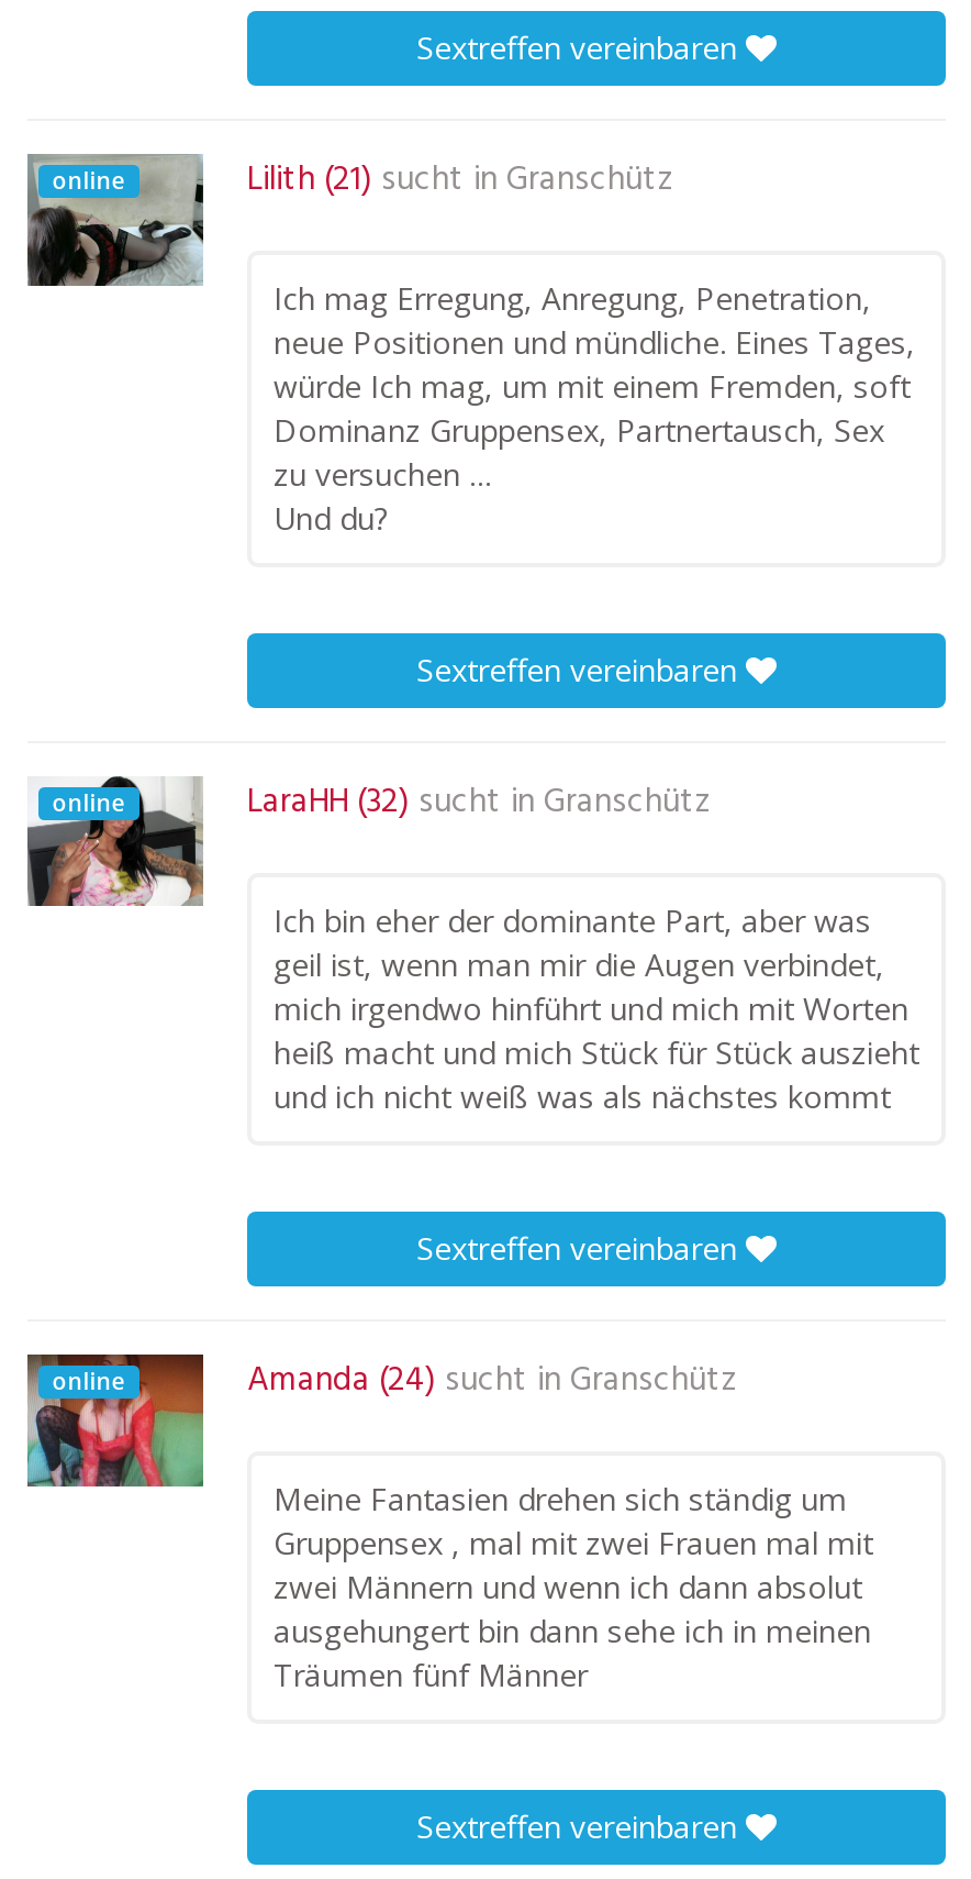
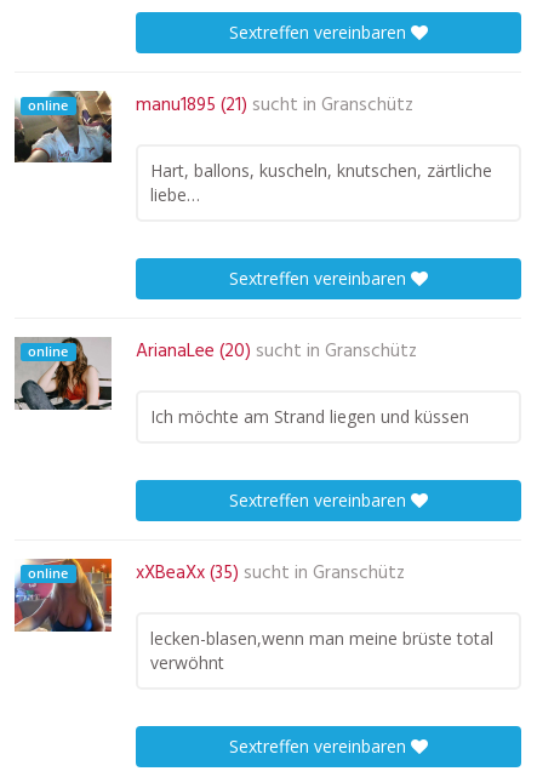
[25,152,673,288] [image] | Lilith (21) sucht in Granschütz -> [15,90,413,164] [image] | manu1895 (21) sucht in Granschütz
[274,276,915,538] Ich mag Erregung, Anregung, Penetration, | neue Positionen und mündliche. Eines Tages, | würde Ich mag, um mit einem Fremden, soft | Dominanz Gruppensex, Partnertausch, Sex | zu versuchen … | Und du? -> [150,158,492,205] Hart, ballons, kuscheln, knutschen, zärtliche | liebe…
[27,775,711,908] [image] | LaraHH (32) sucht in Granschütz -> [15,336,417,411] [image] | ArianaLee (20) sucht in Granschütz
[274,898,919,1116] Ich bin eher der dominante Part, aber was | geil ist, wenn man mir die Augen verbindet, | mich irgendwo hinführt und mich mit Worten | heiß macht und mich Stück für Stück auszieht | und ich nicht weiß was als nächstes kommt -> [150,404,469,427] Ich möchte am Strand liegen und küssen
[25,1352,737,1489] [image] | Amanda (24) sucht in Granschütz -> [13,558,405,633] [image] | xXBeaXx (35) sucht in Granschütz
[274,1477,873,1694] Meine Fantasien drehen sich ständig um | Gruppensex , mal mit zwei Frauen mal mit | zwei Männern und wenn ich dann absolut | ausgehungert bin dann sehe ich in meinen | Träumen fünf Männer -> [150,626,493,673] lecken-blasen,wenn man meine brüste total | verwöhnt

